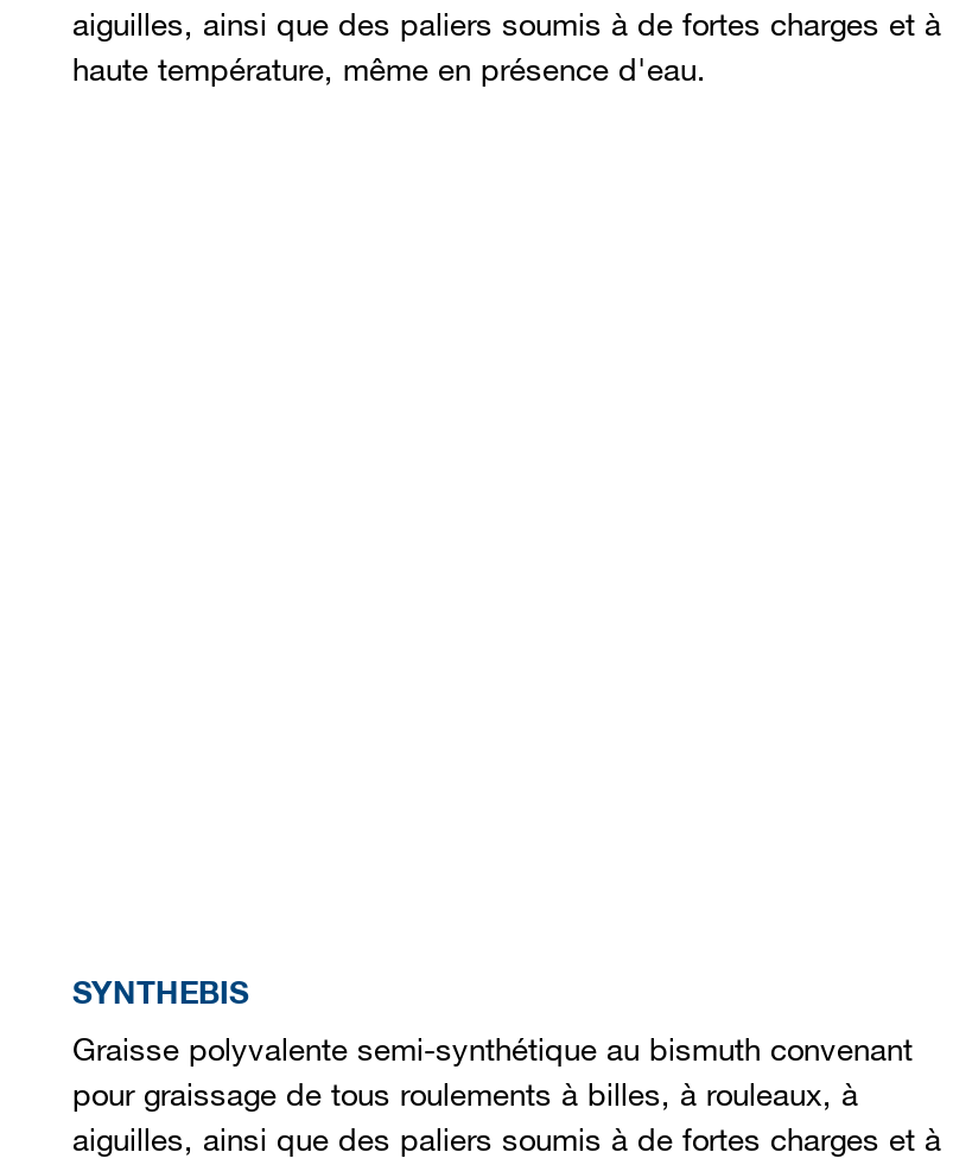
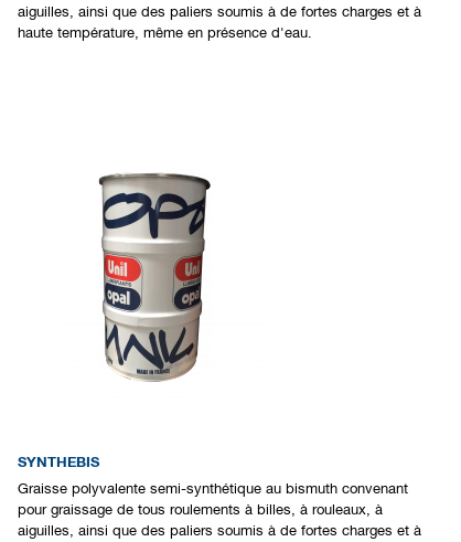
none -> [98,172,212,383] [image]

